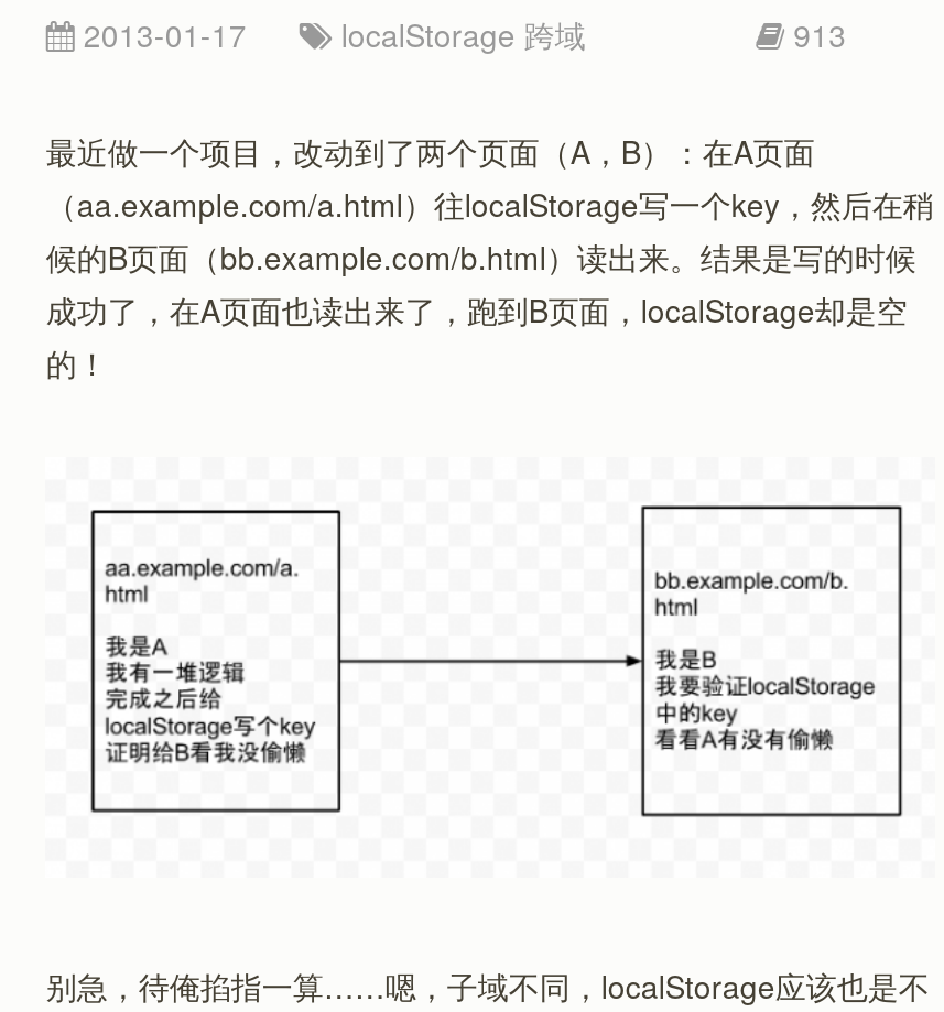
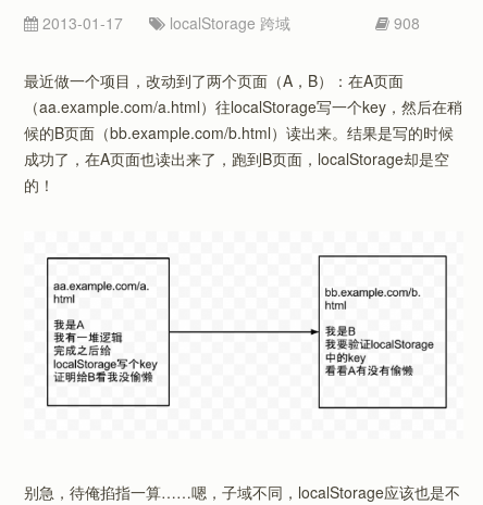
[793,13,846,57] 913 -> [393,12,419,34] 908

